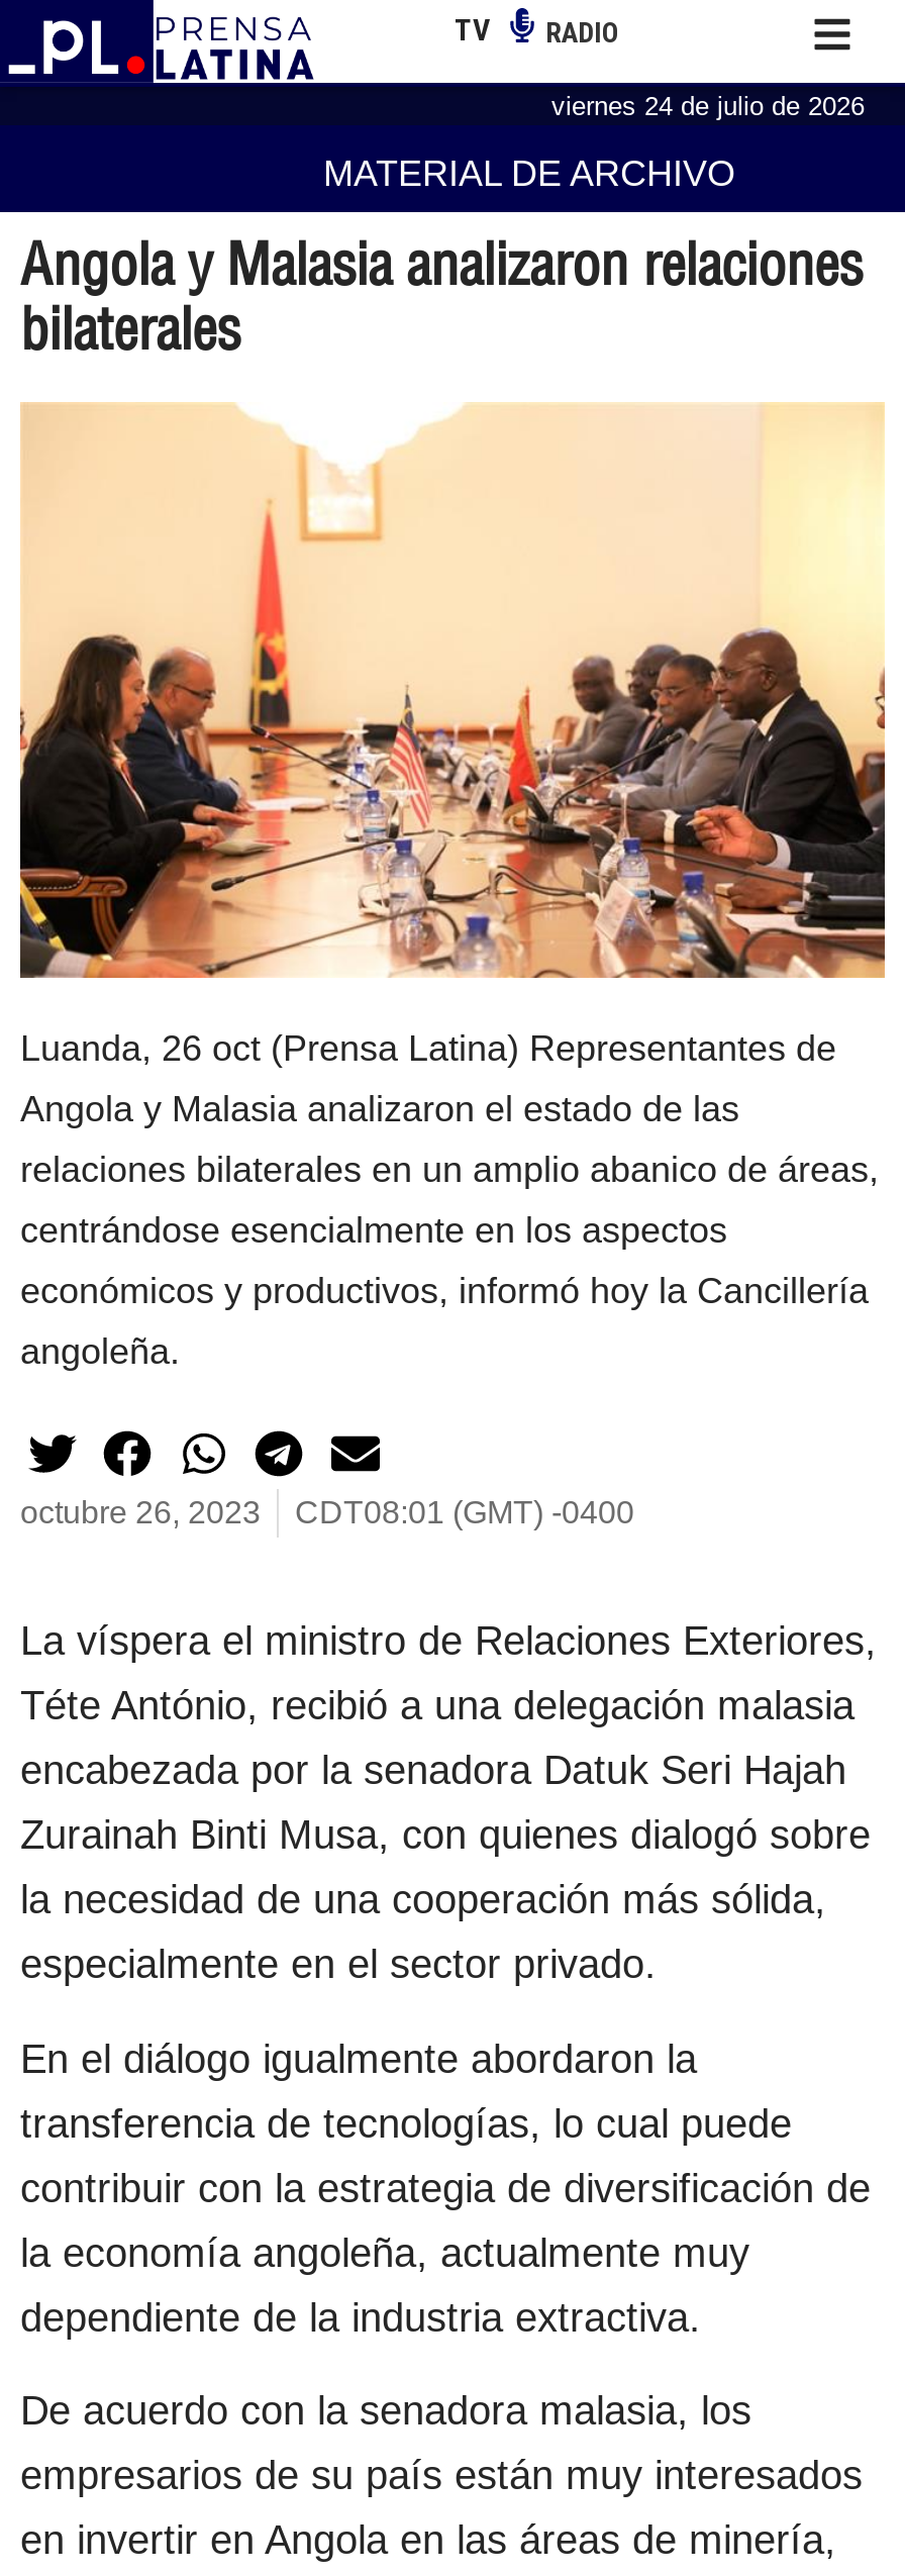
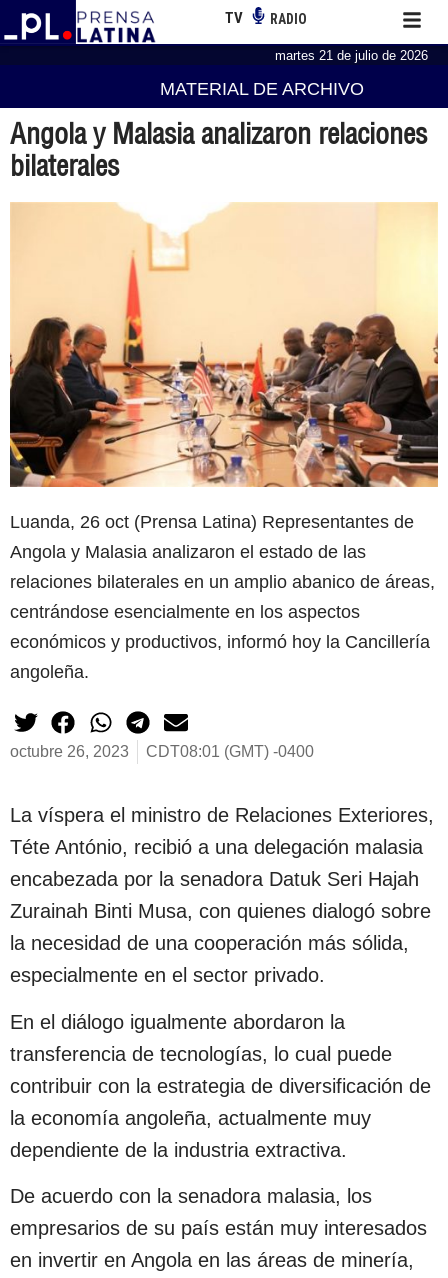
[551,90,865,120] viernes 24 de julio de 2026 -> [275,48,428,63] martes 21 de julio de 2026

